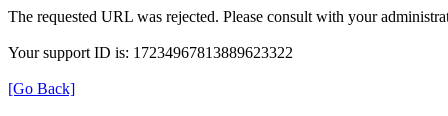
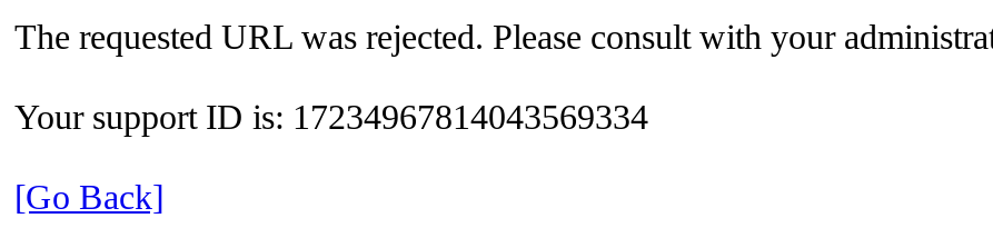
[8,44,293,61] Your support ID is: 17234967813889623322 -> [14,98,648,136] Your support ID is: 17234967814043569334

